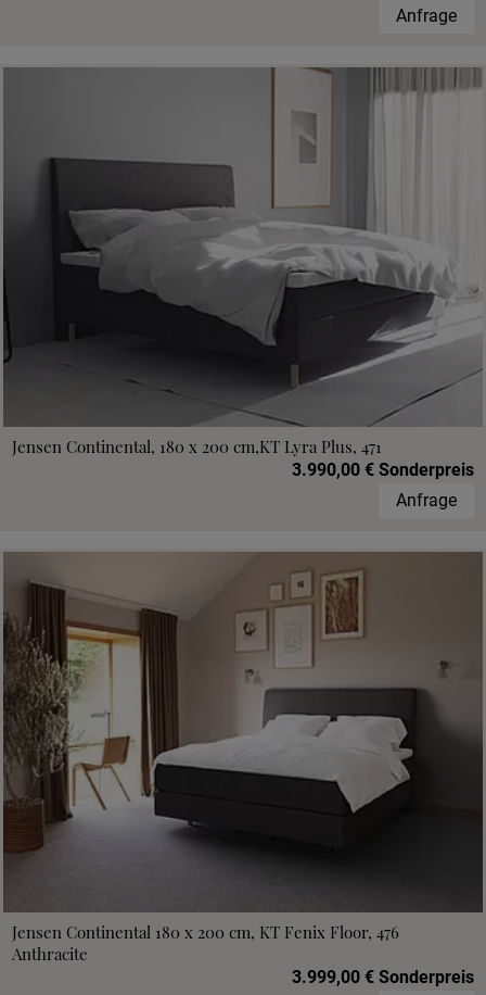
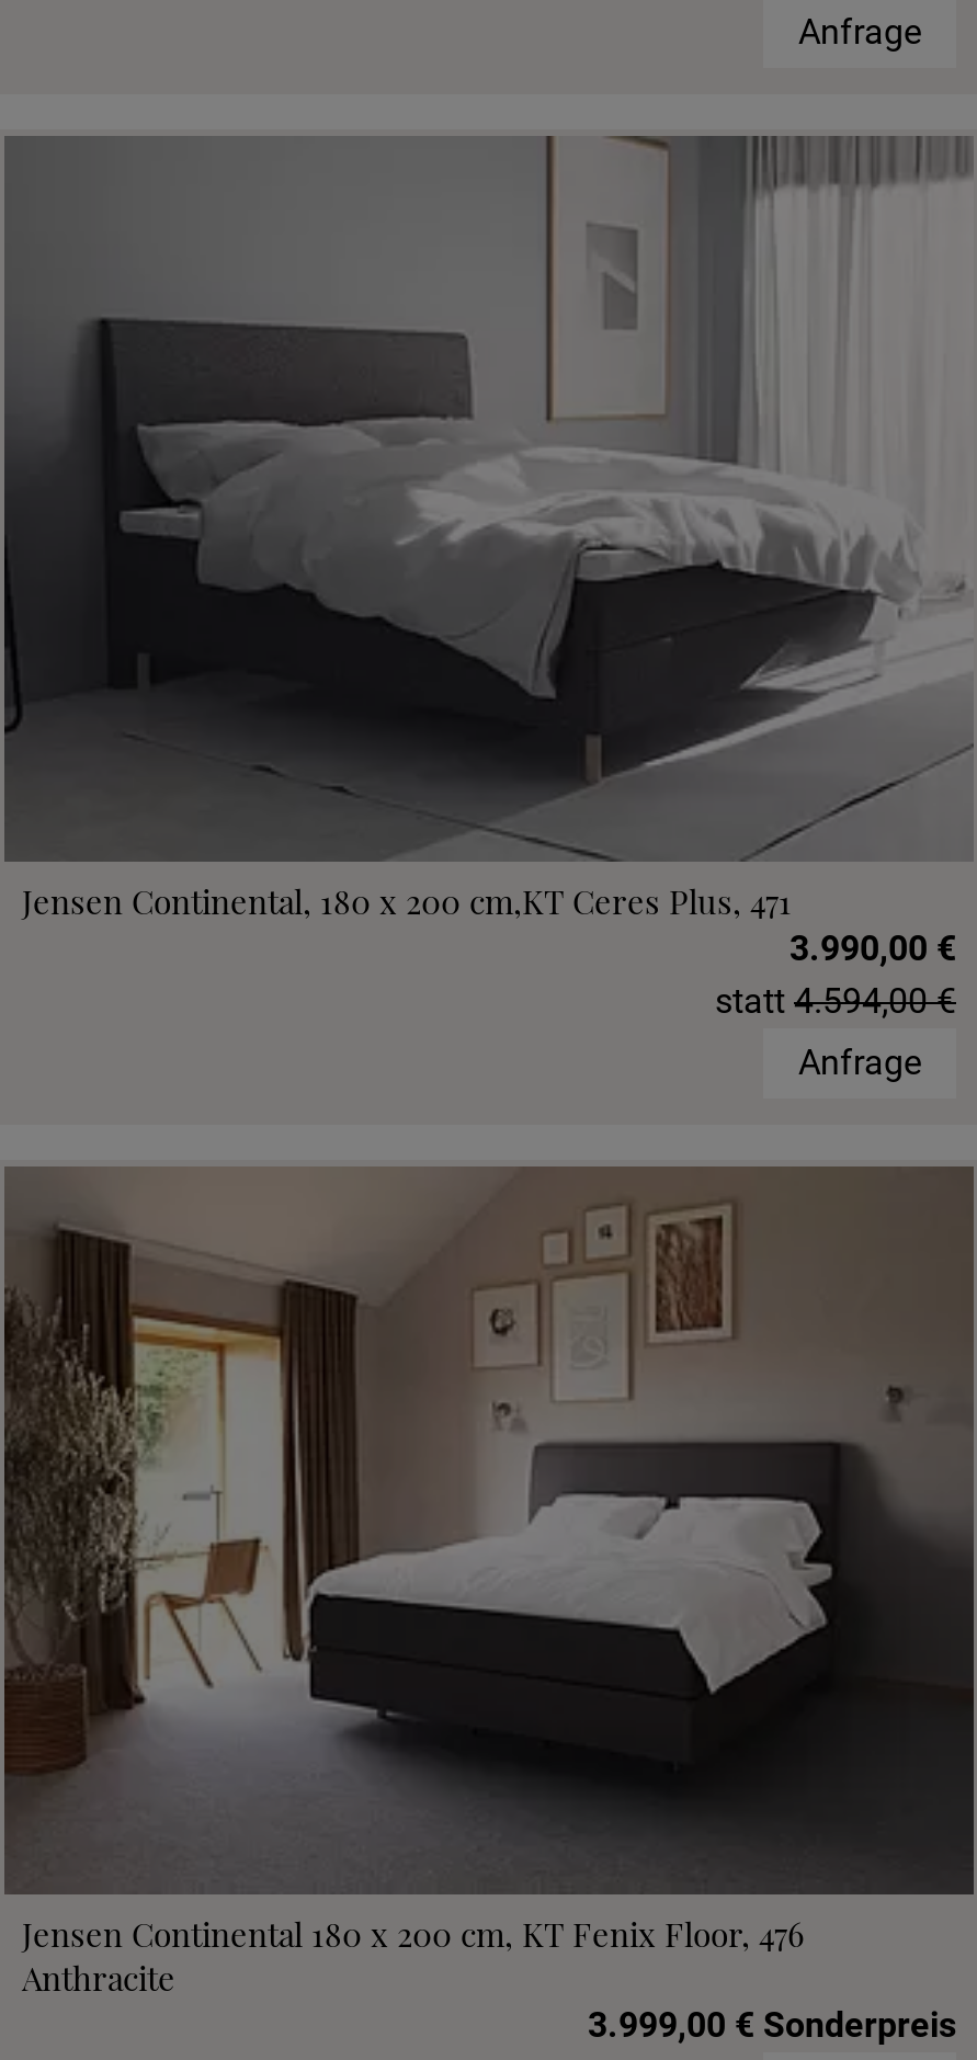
[12,436,474,480] Jensen Continental, 180 x 200 cm,KT Lyra Plus, 471 | 3.990,00 € Sonderpreis -> [22,880,956,1022] Jensen Continental, 180 x 200 cm,KT Ceres Plus, 471 | 3.990,00 € | statt 4.594,00 €

